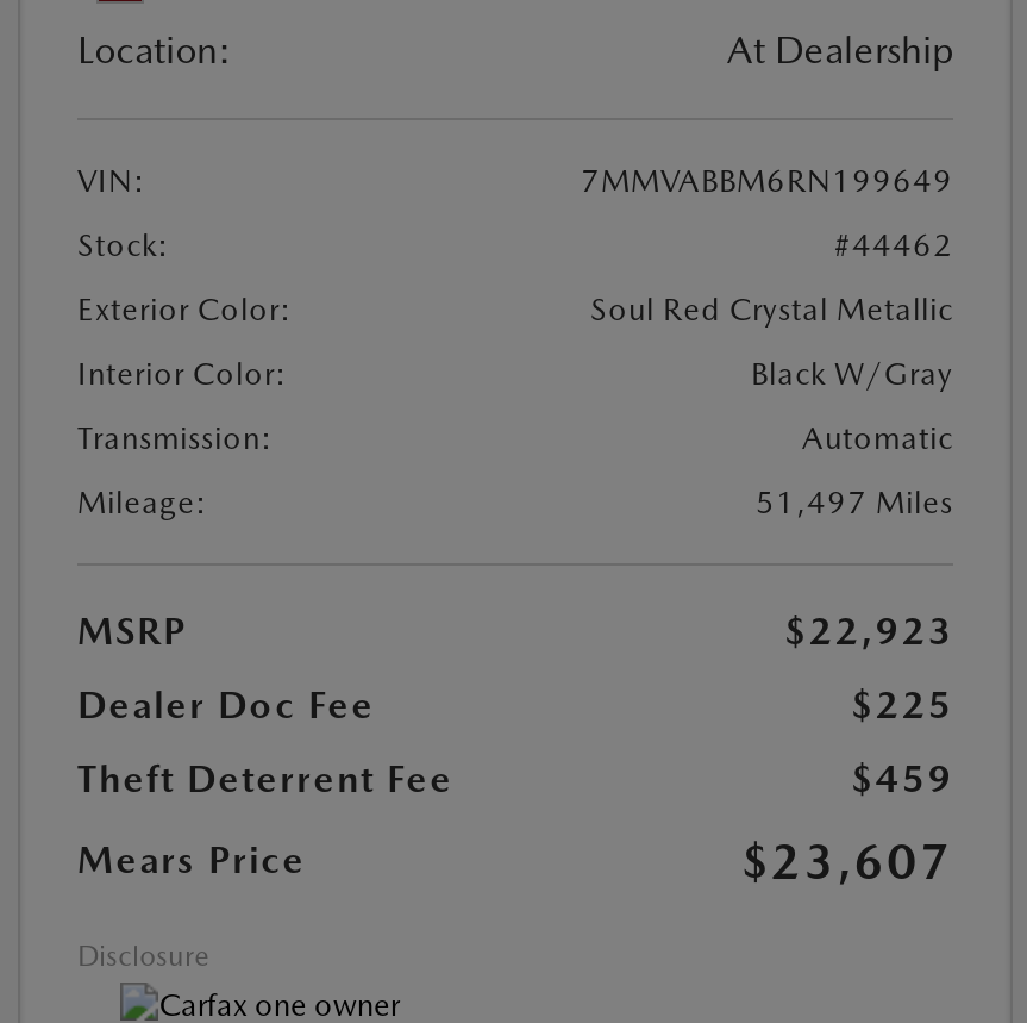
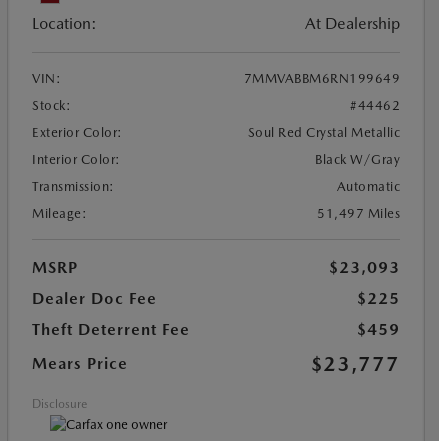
[784,610,953,655] $22,923 -> [329,258,400,277] $23,093
[741,833,953,891] $23,607 -> [311,352,400,376] $23,777

